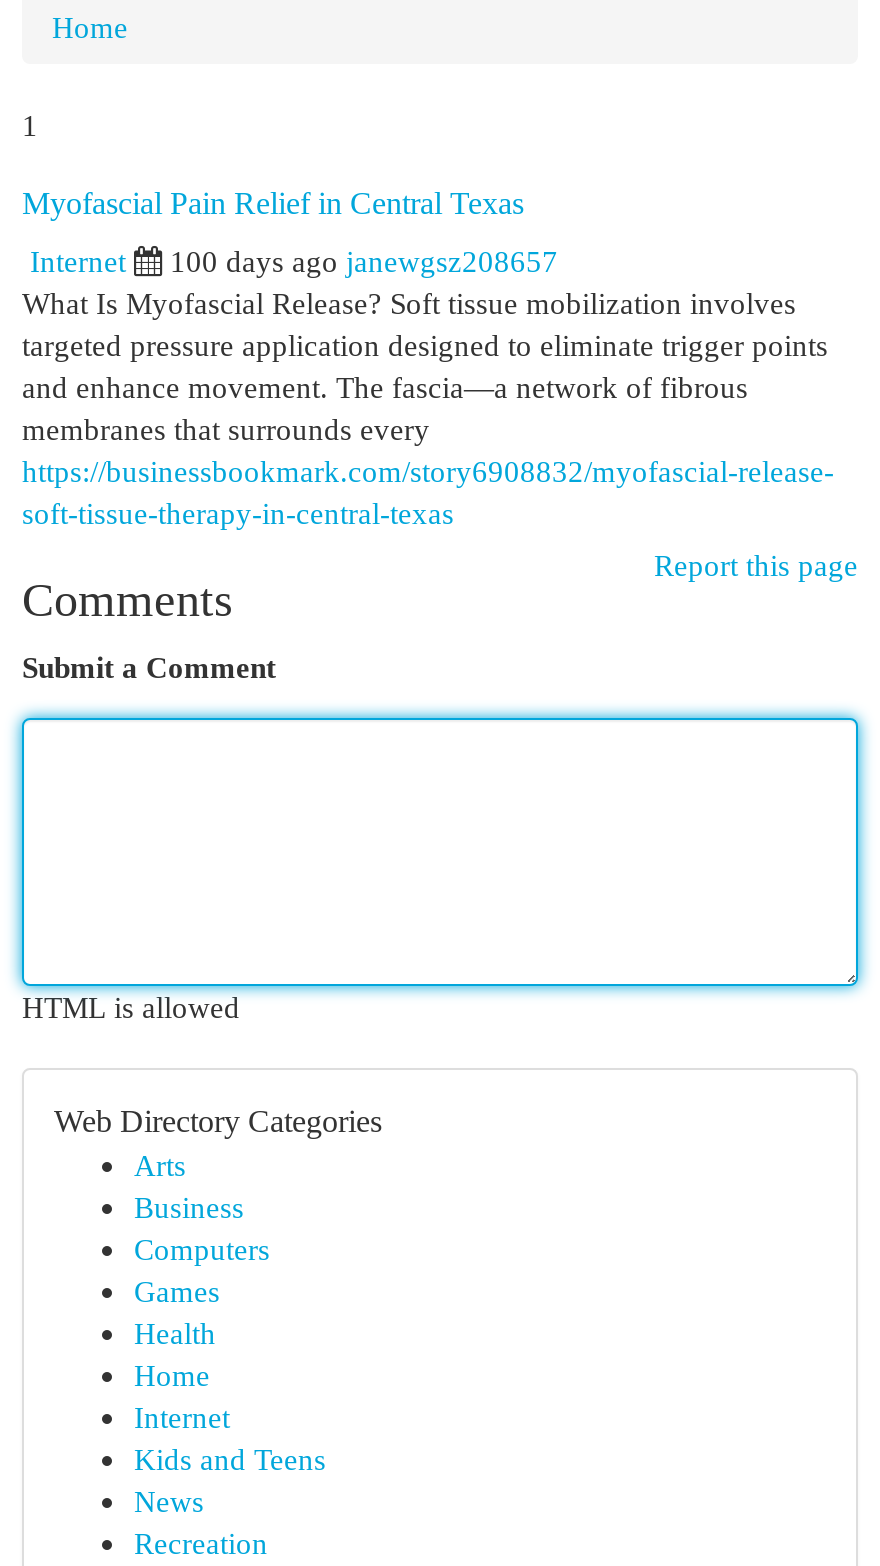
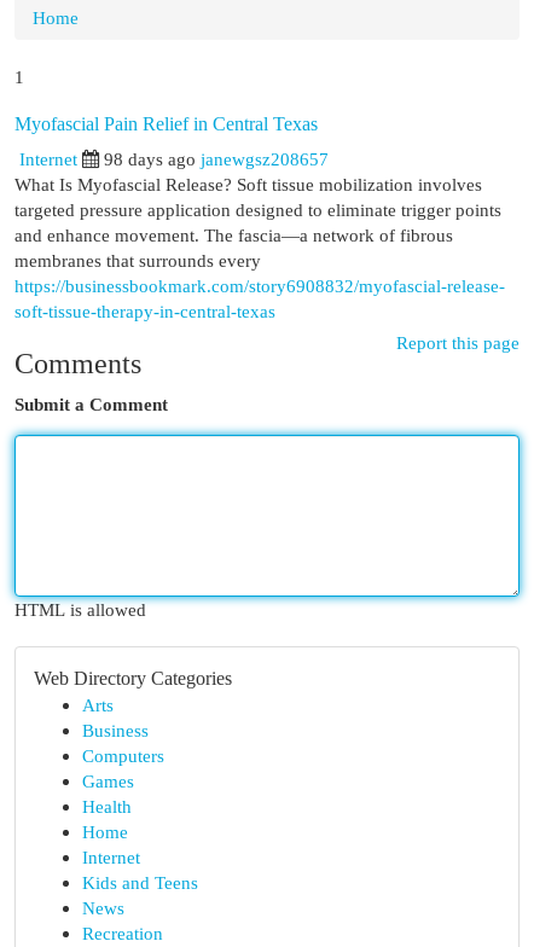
[170,244,558,278] 100 days ago janewgsz208657 -> [104,149,329,169] 98 days ago janewgsz208657

